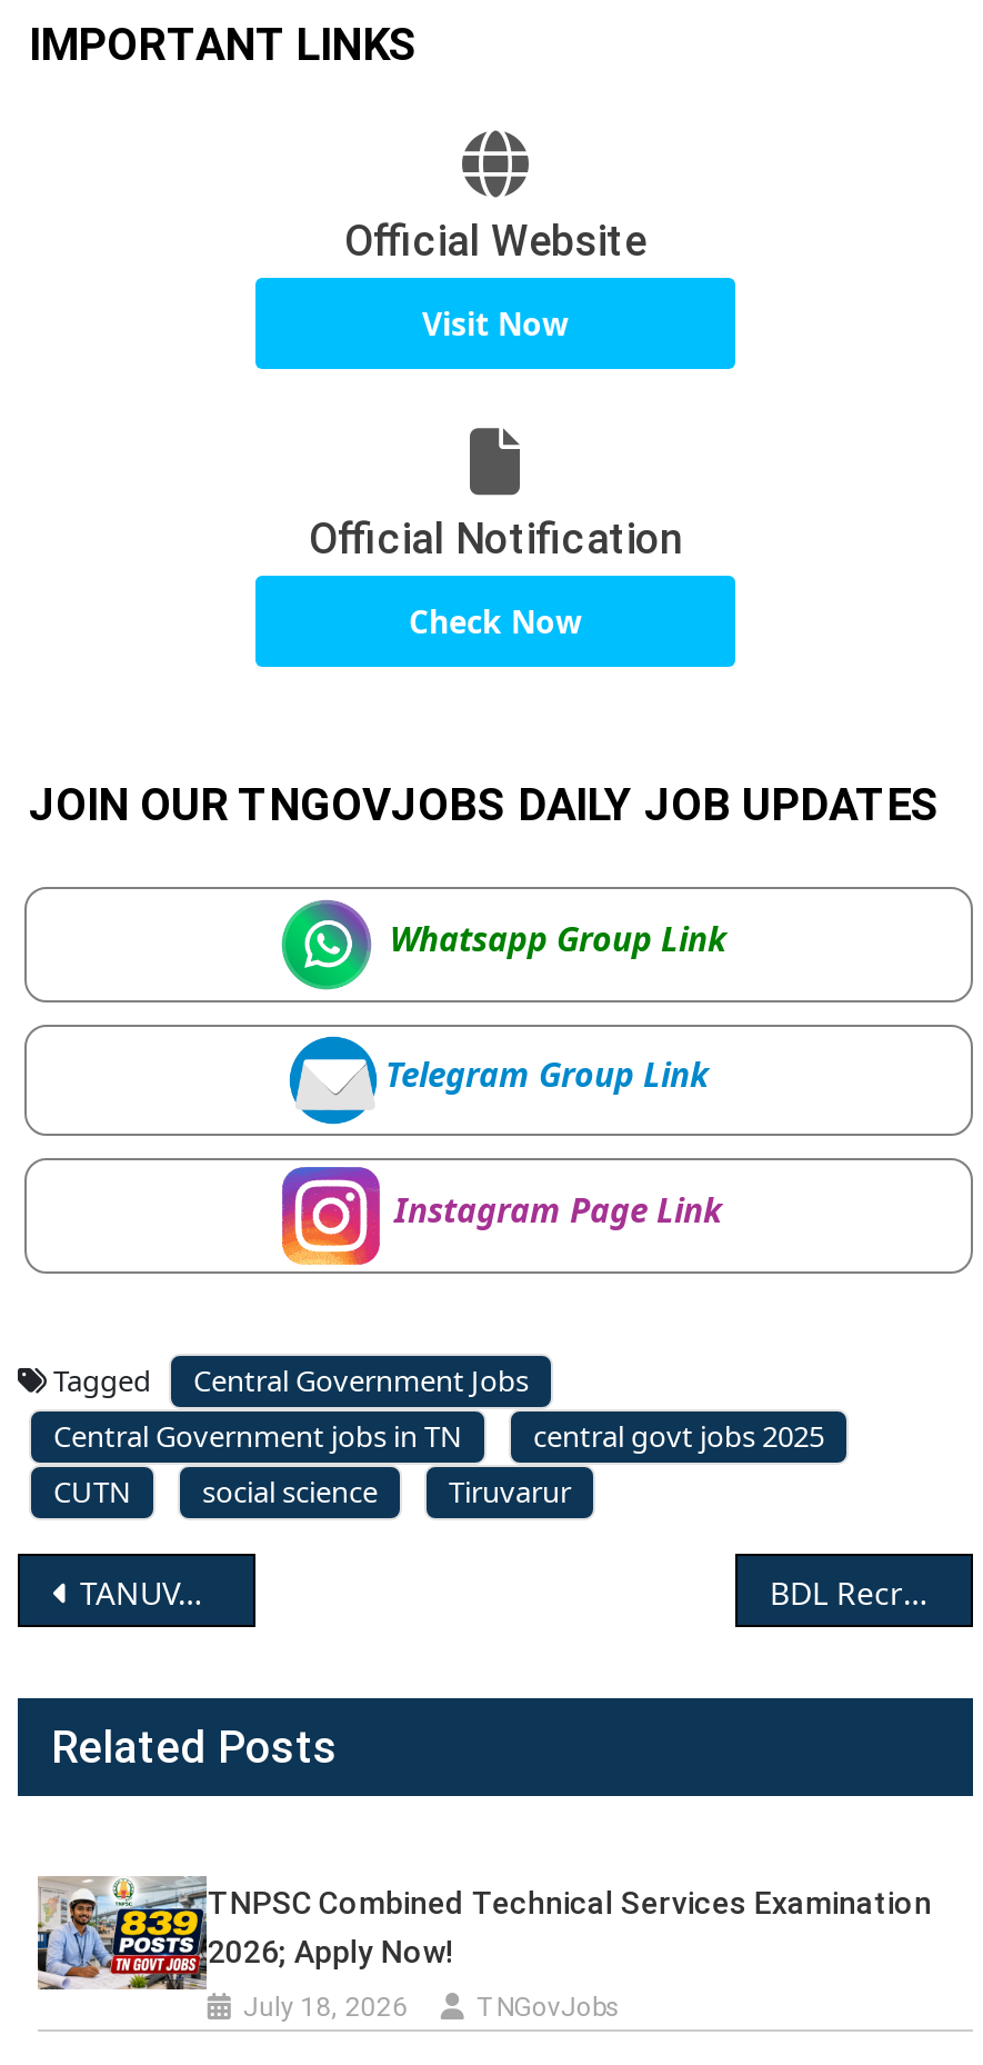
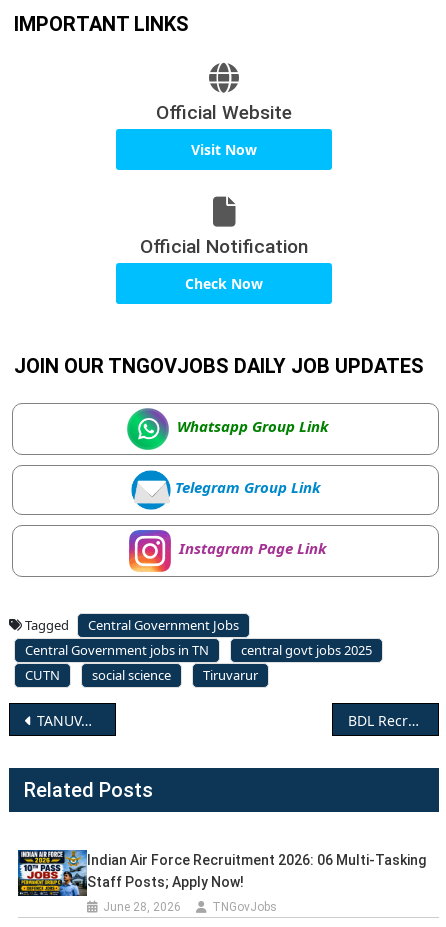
[36,1876,931,1992] [image] | TNPSC Combined Technical Services Examination | 2026; Apply Now! -> [17,849,426,912] [image] | Indian Air Force Recruitment 2026: 06 Multi-Tasking | Staff Posts; Apply Now!
[243,1991,407,2023] July 18, 2026 -> [103,900,181,914] June 28, 2026

